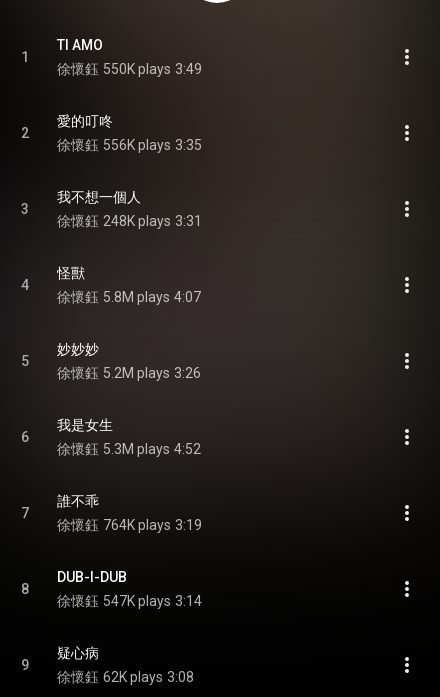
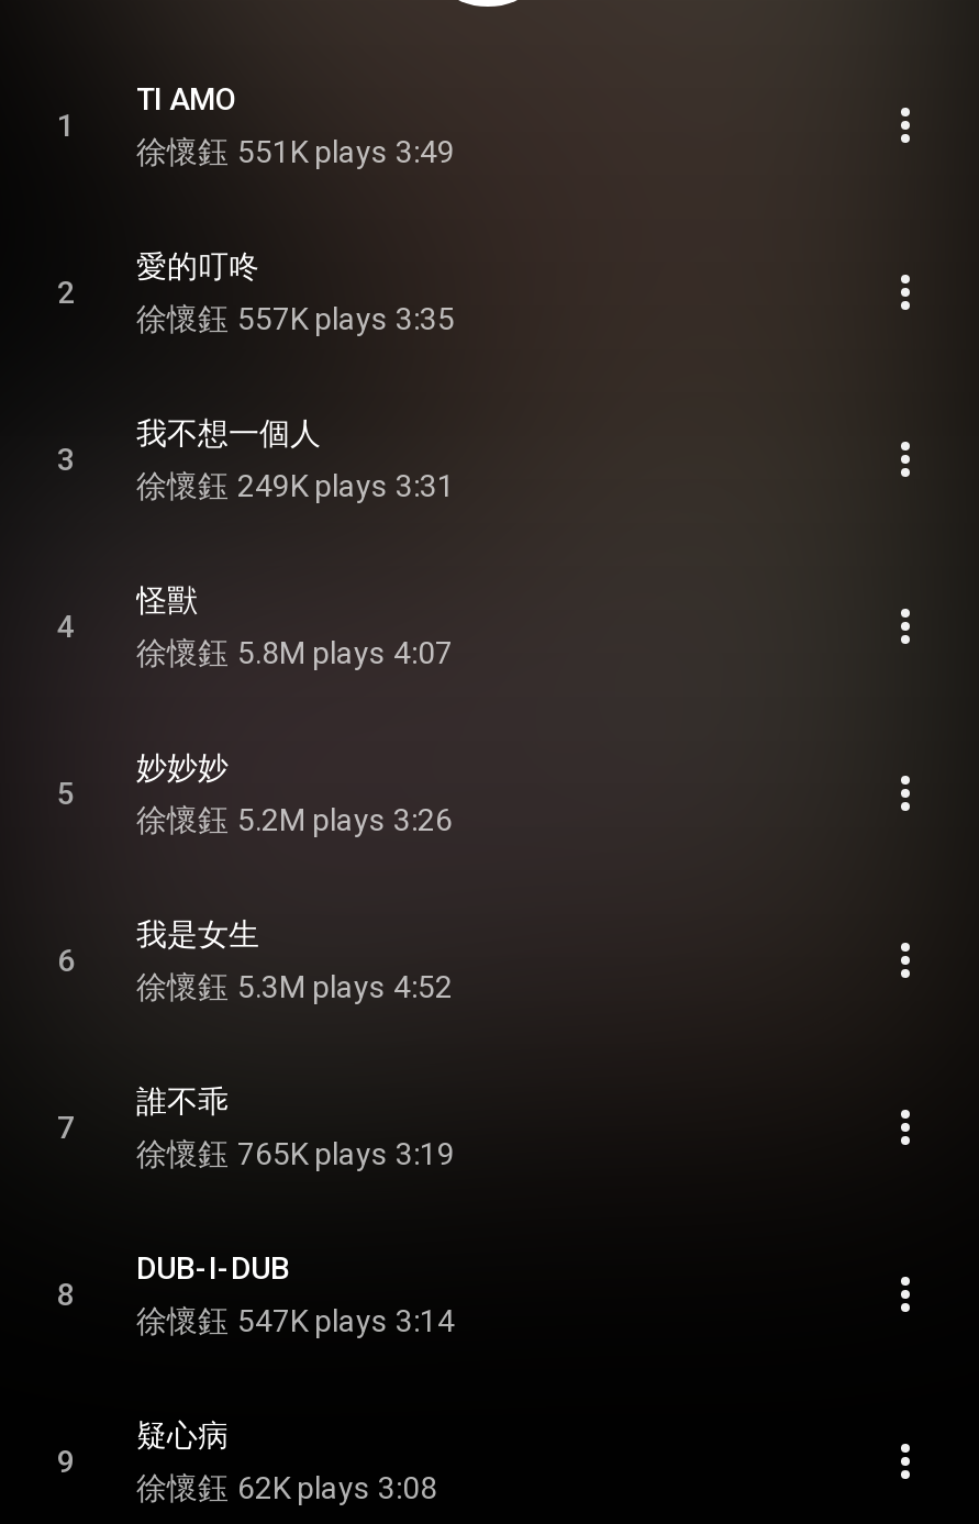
[57,61,202,77] 徐懷鈺 550K plays 3:49 -> [136,134,455,169] 徐懷鈺 551K plays 3:49
[57,137,202,153] 徐懷鈺 556K plays 3:35 -> [136,301,455,336] 徐懷鈺 557K plays 3:35
[57,213,202,229] 徐懷鈺 248K plays 3:31 -> [136,468,455,503] 徐懷鈺 249K plays 3:31
[57,517,202,533] 徐懷鈺 764K plays 3:19 -> [136,1136,455,1171] 徐懷鈺 765K plays 3:19

